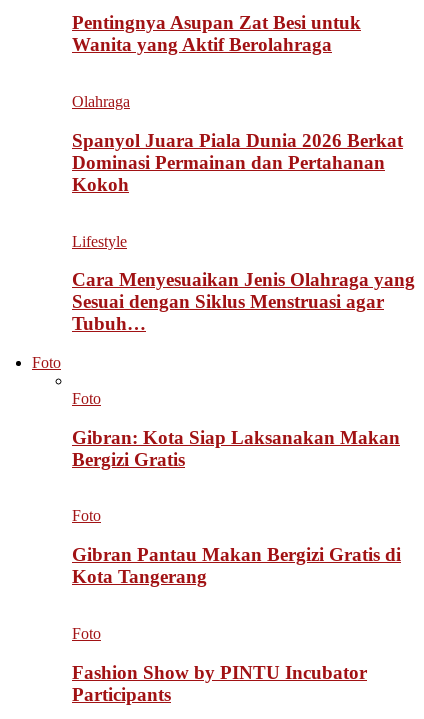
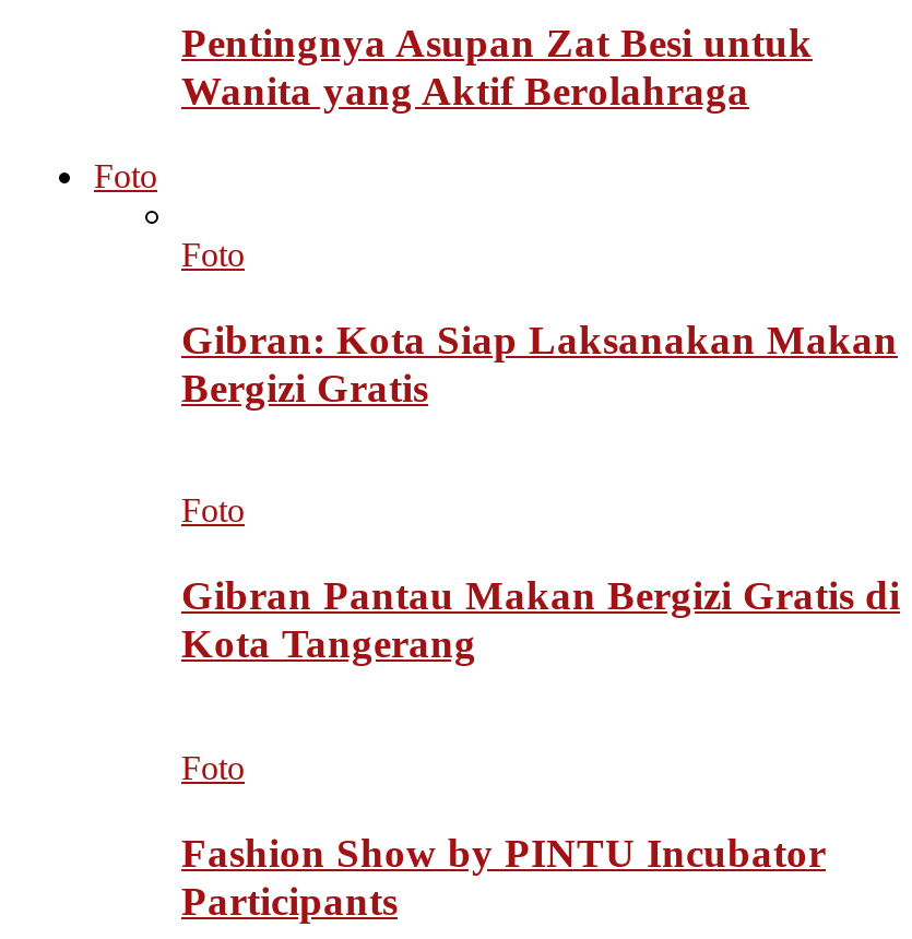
[72,93,415,334] Olahraga | Spanyol Juara Piala Dunia 2026 Berkat | Dominasi Permainan dan Pertahanan | Kokoh | Lifestyle | Cara Menyesuaikan Jenis Olahraga yang | Sesuai dengan Siklus Menstruasi agar | Tubuh… -> none

